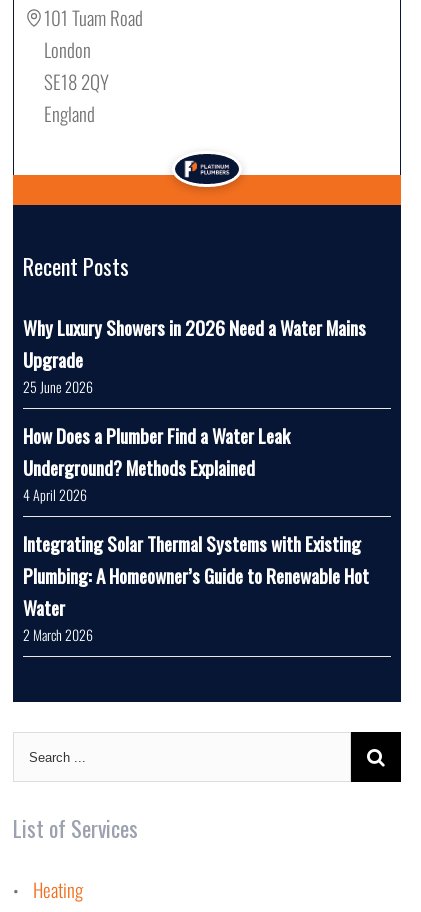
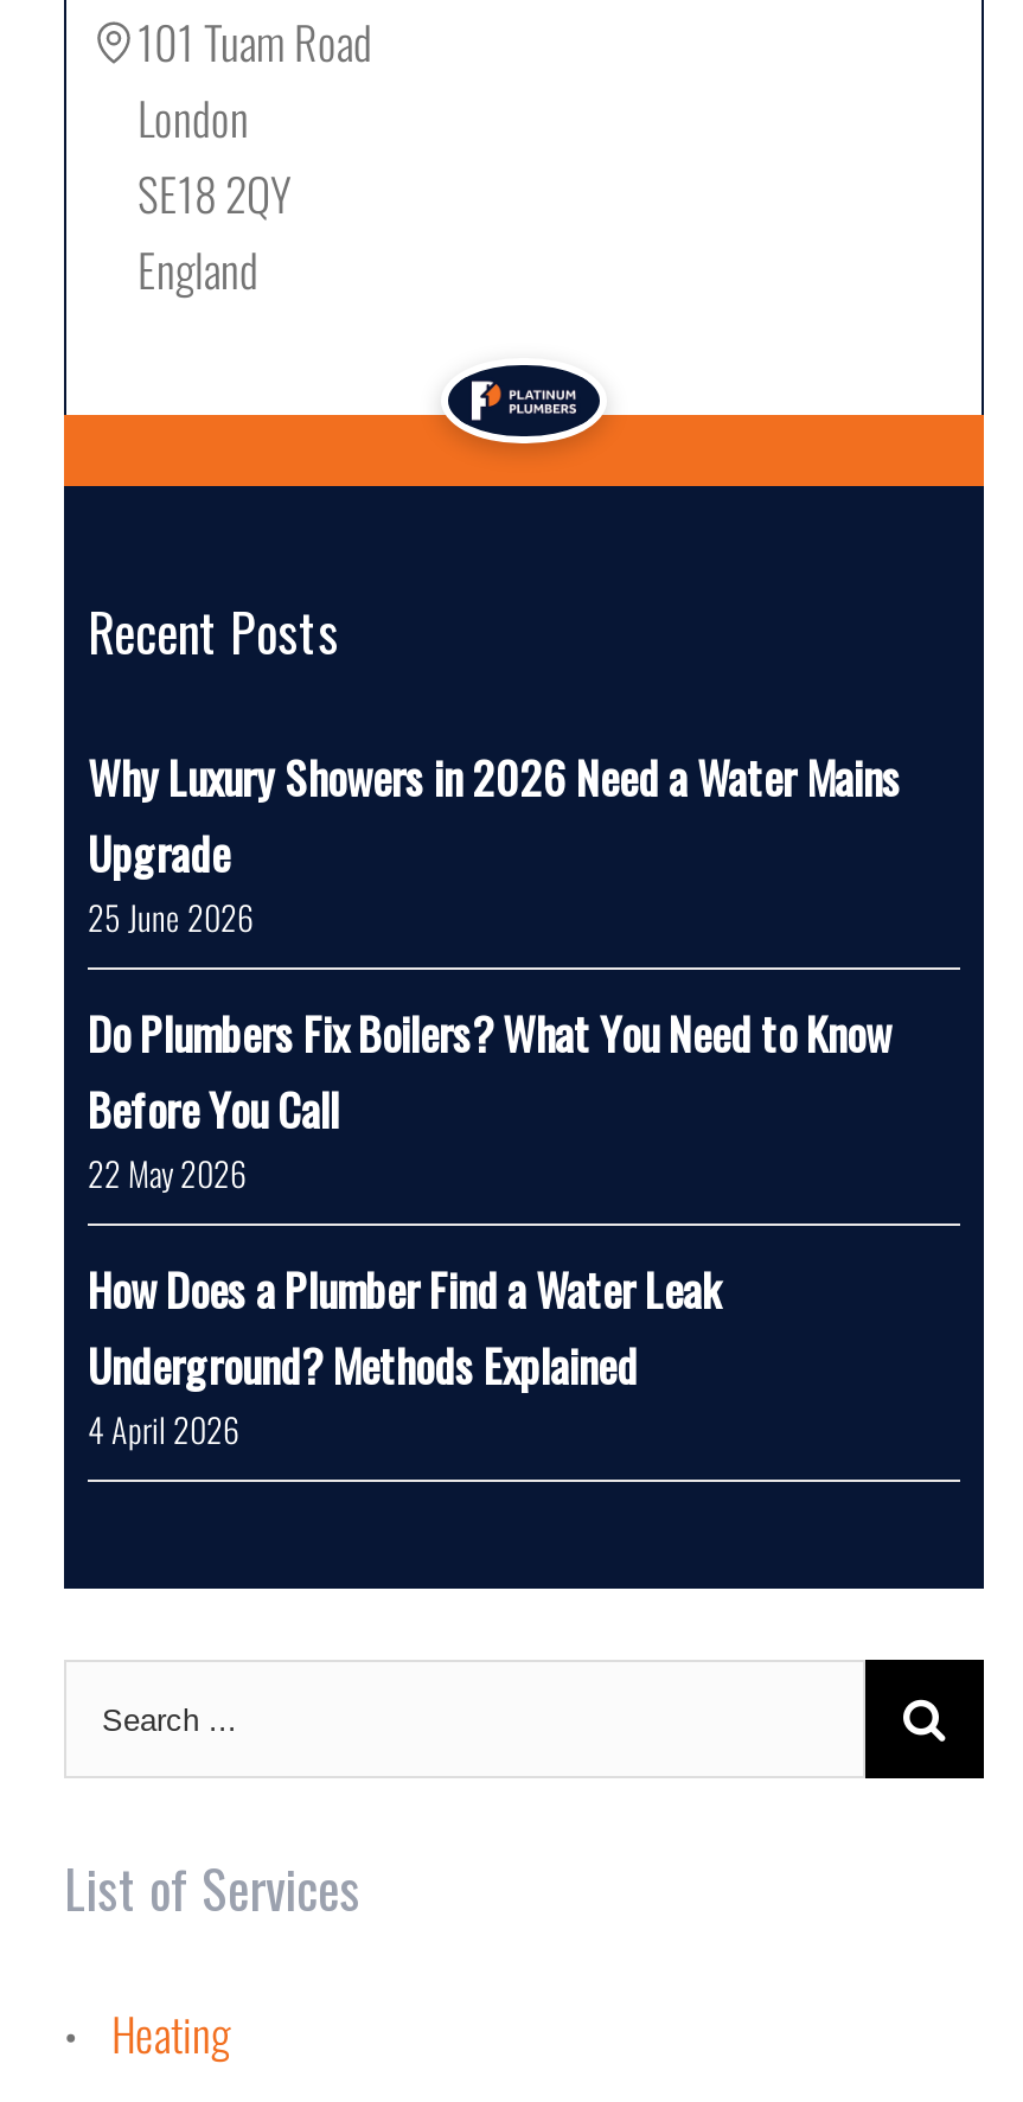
none -> [88,998,891,1197] Do Plumbers Fix Boilers? What You Need to Know | Before You Call | 22 May 2026
moved [23,421,290,505] -> [88,1254,721,1453]: How Does a Plumber Find a Water Leak | Underground? Methods Explained | 4 April 2026
[23,529,369,645] Integrating Solar Thermal Systems with Existing | Plumbing: A Homeowner’s Guide to Renewable Hot | Water | 2 March 2026 -> none

